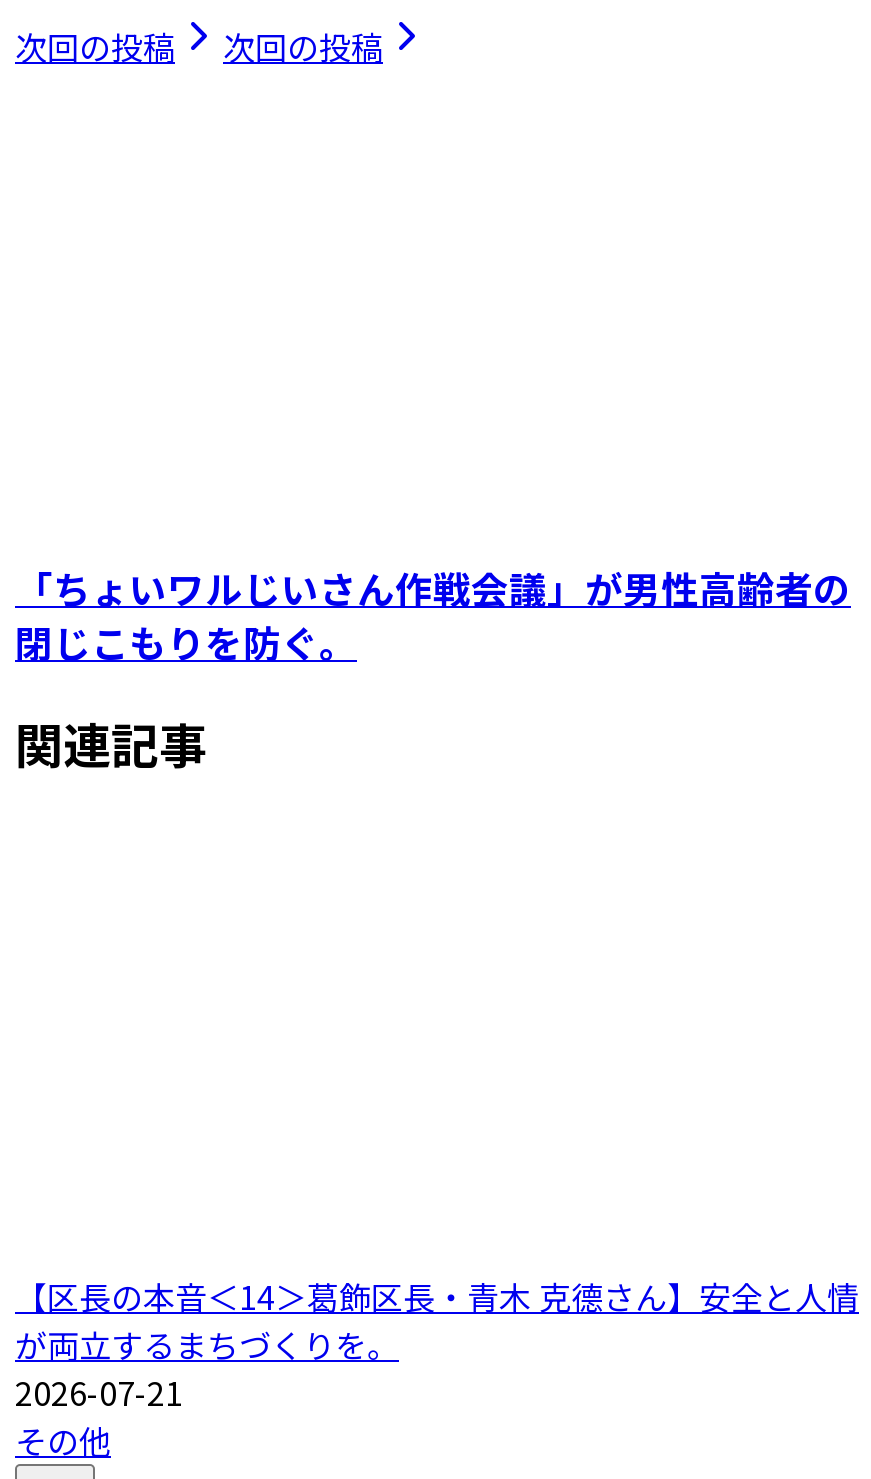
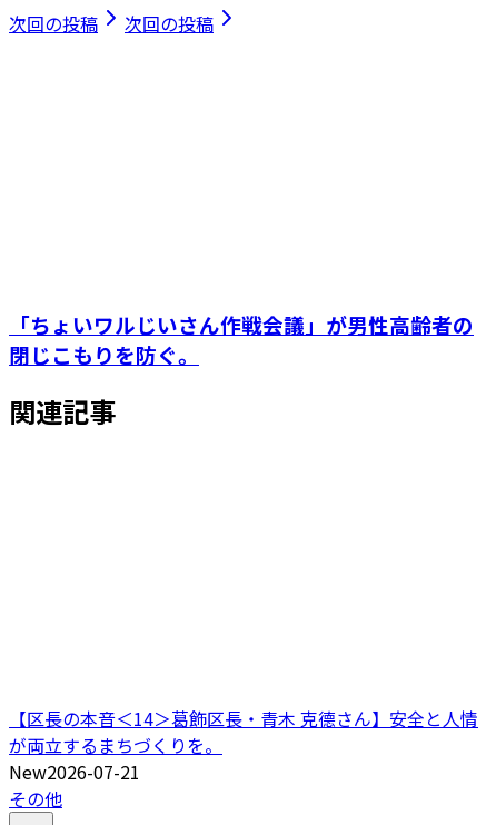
[15,1368,183,1416] 2026-07-21 -> [9,758,140,785] New2026-07-21

